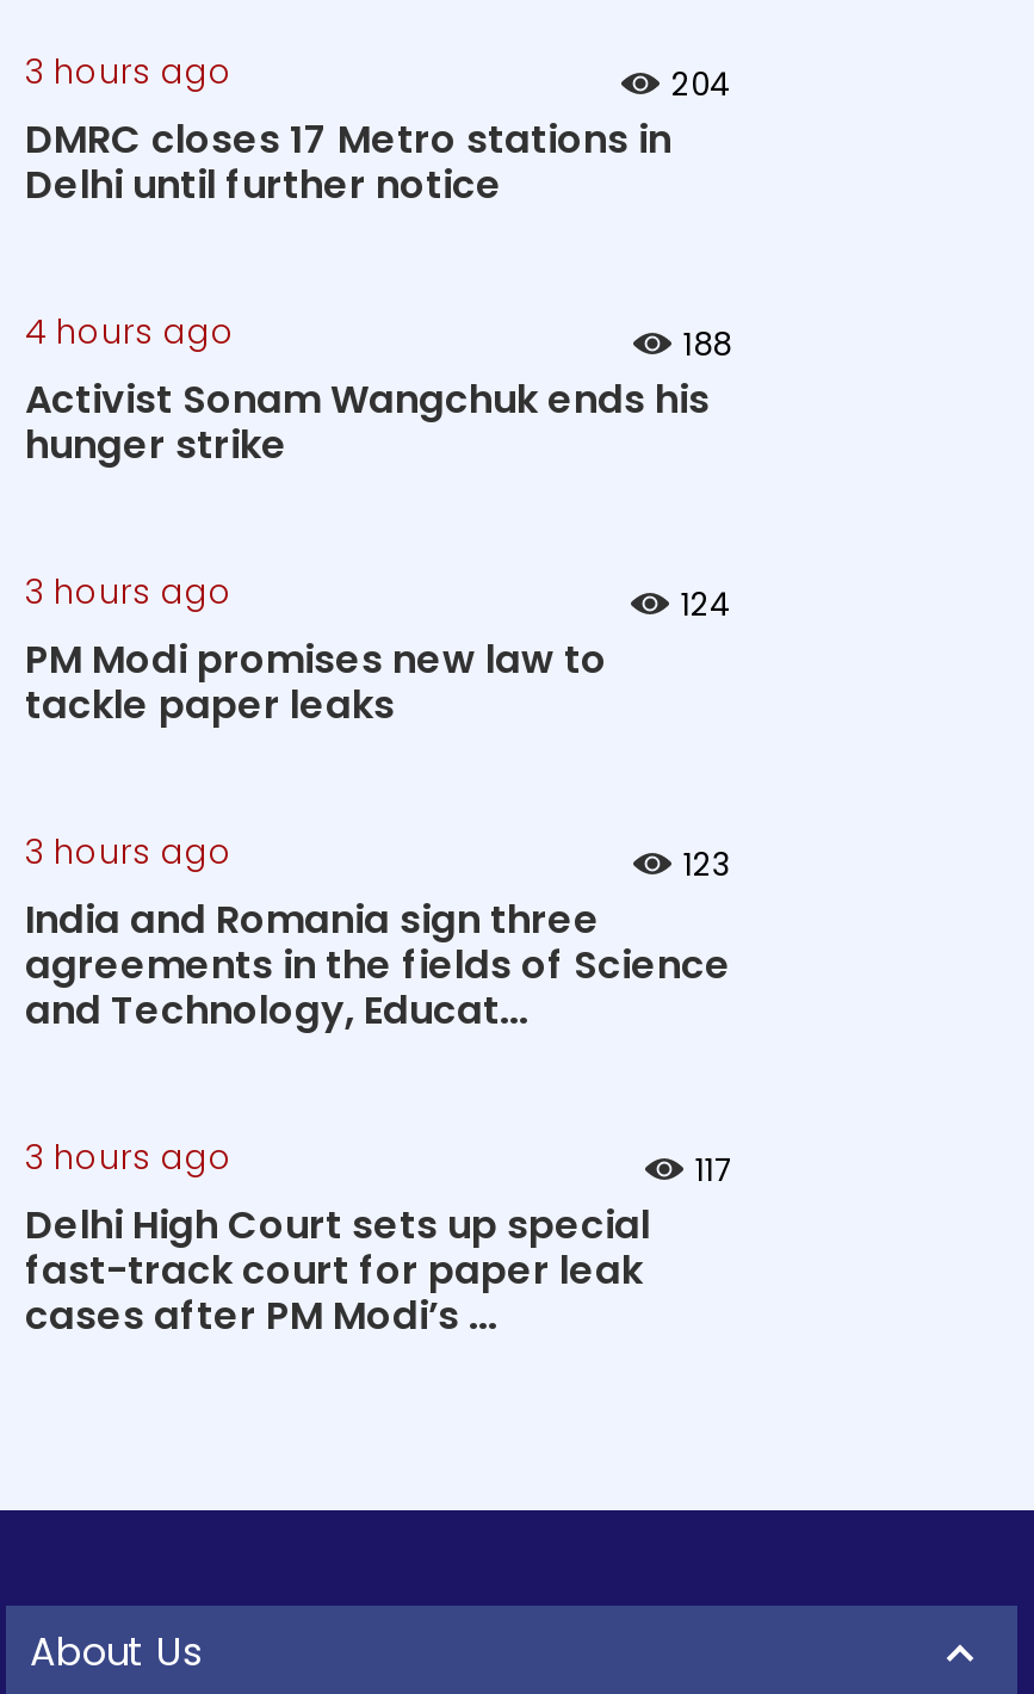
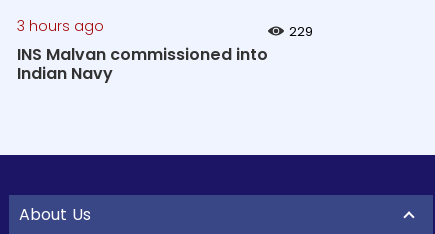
[25,61,731,1343] 204 | DMRC closes 17 Metro stations in | Delhi until further notice | 4 hours ago | 188 | Activist Sonam Wangchuk ends his | hunger strike | 3 hours ago | 124 | PM Modi promises new law to | tackle paper leaks | 3 hours ago | 123 | India and Romania sign three | agreements in the fields of Science | and Technology, Educat... | 3 hours ago | 117 | Delhi High Court sets up special | fast-track court for paper leak | cases after PM Modi’s ... -> [17,21,313,85] 229 | INS Malvan commissioned into | Indian Navy

